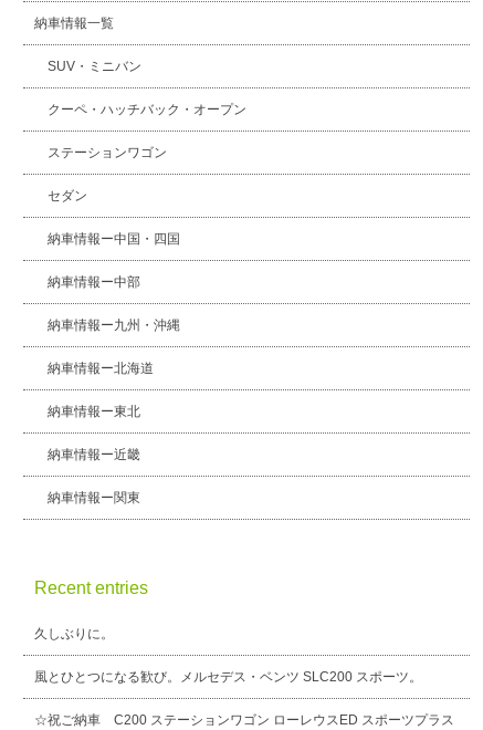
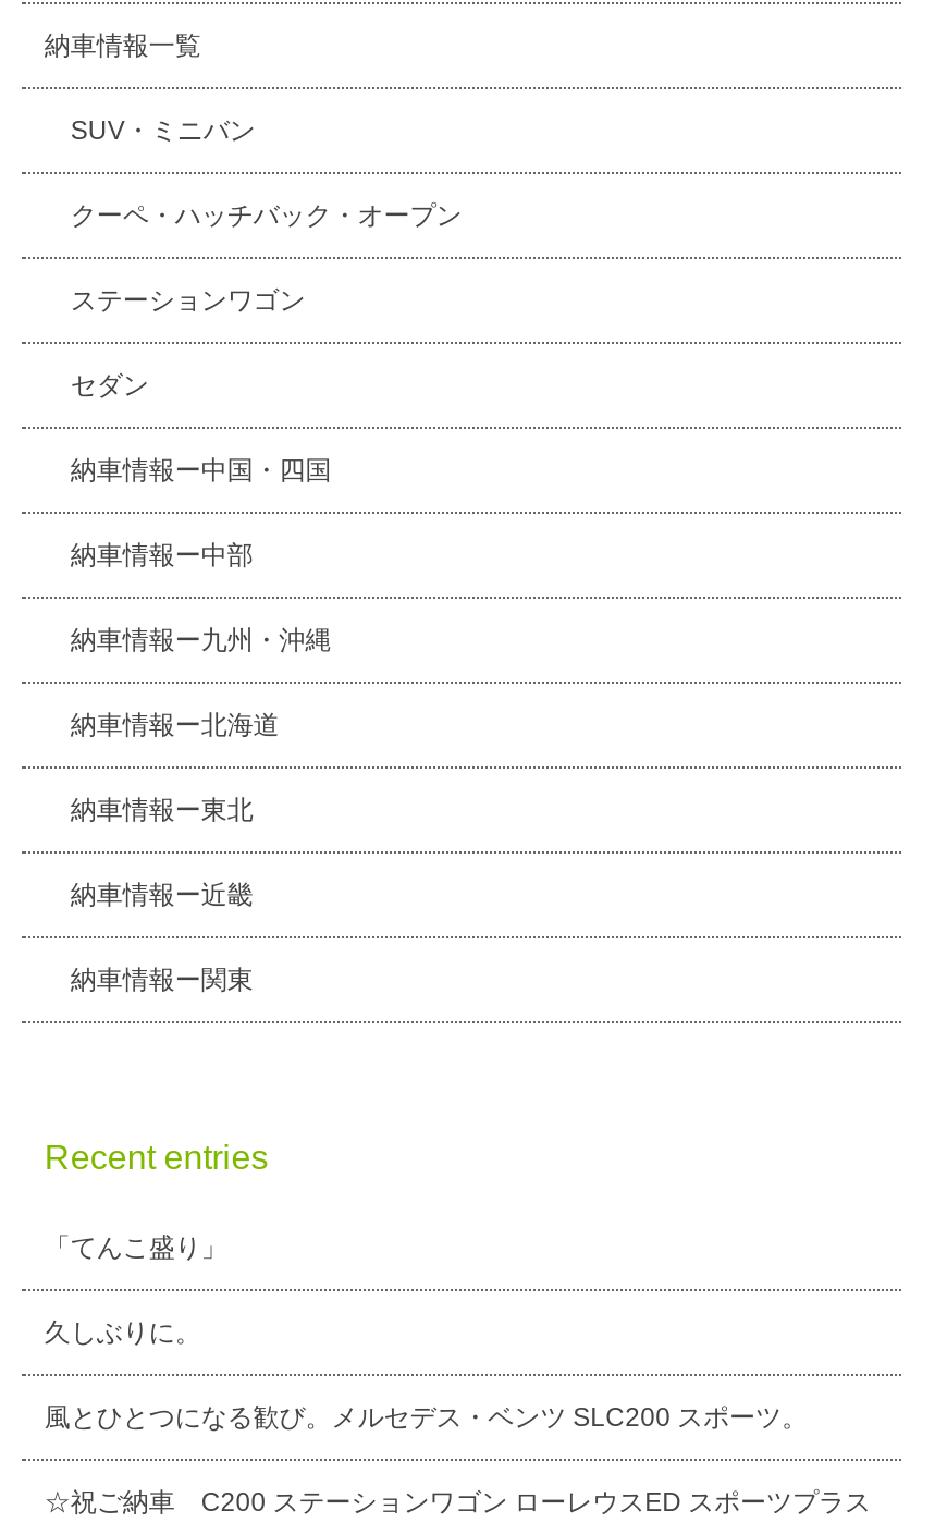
none -> [44,1232,227,1263] 「てんこ盛り」

